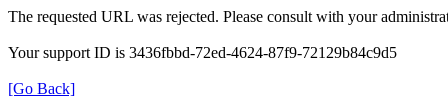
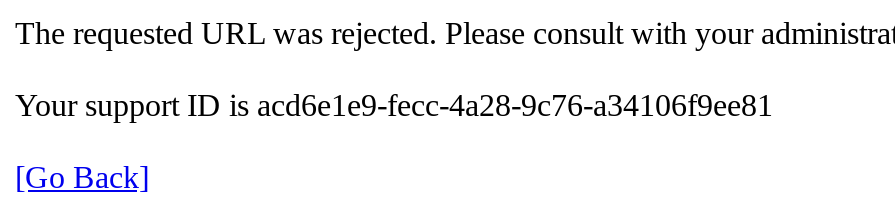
[8,44,397,61] Your support ID is 3436fbbd-72ed-4624-87f9-72129b84c9d5 -> [15,88,773,122] Your support ID is acd6e1e9-fecc-4a28-9c76-a34106f9ee81

